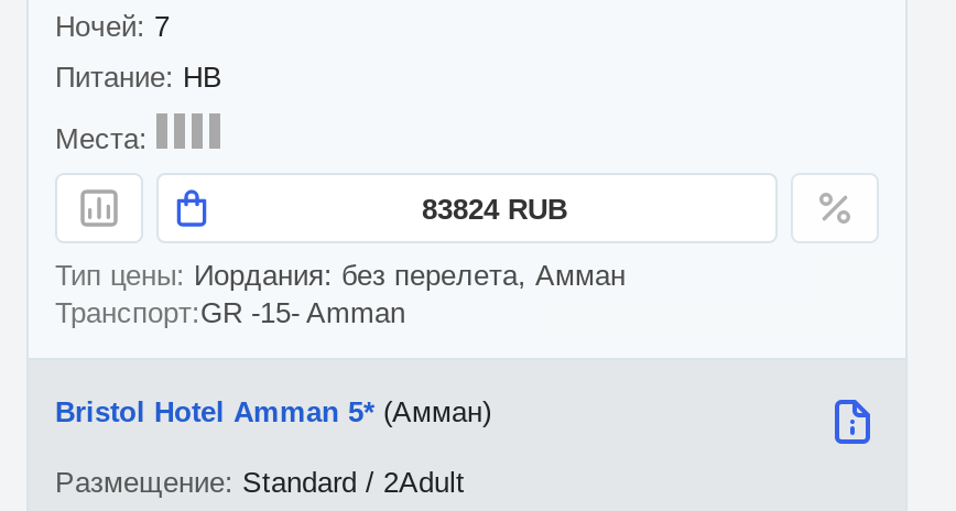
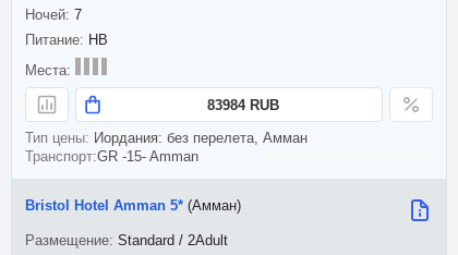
[422,192,567,225] 83824 RUB -> [207,96,279,113] 83984 RUB

